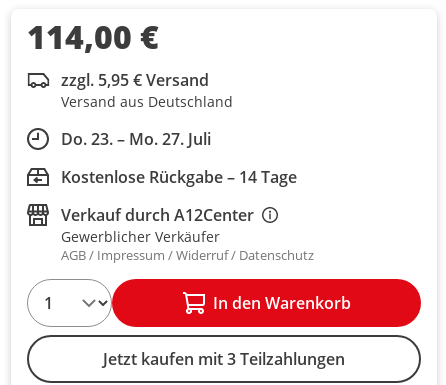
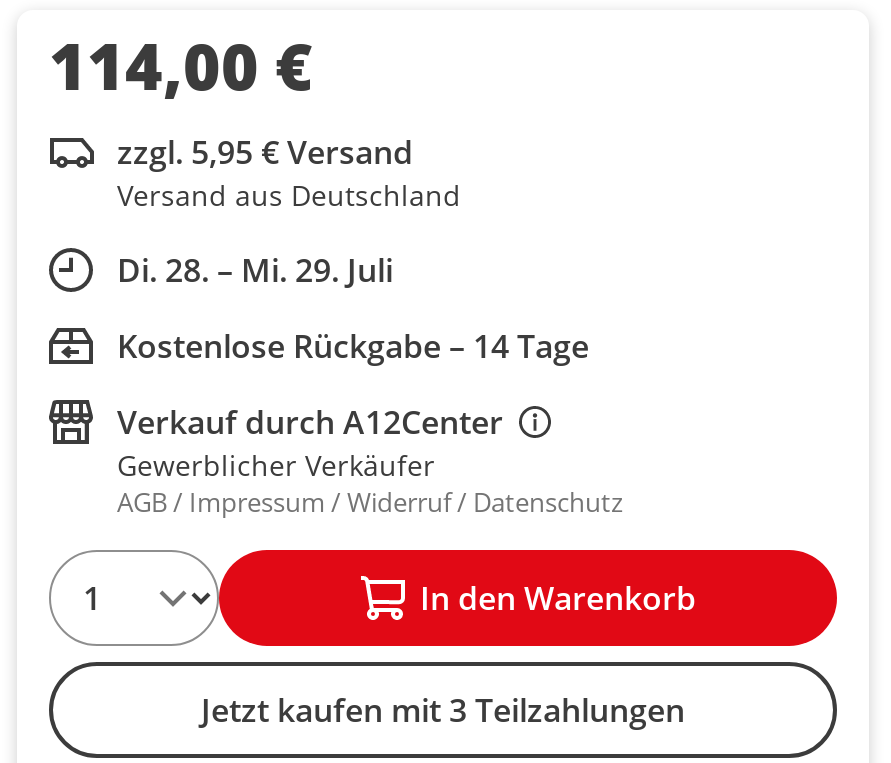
[61,128,211,150] Do. 23. – Mo. 27. Juli -> [117,248,393,292] Di. 28. – Mi. 29. Juli

